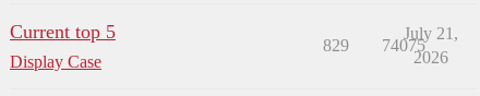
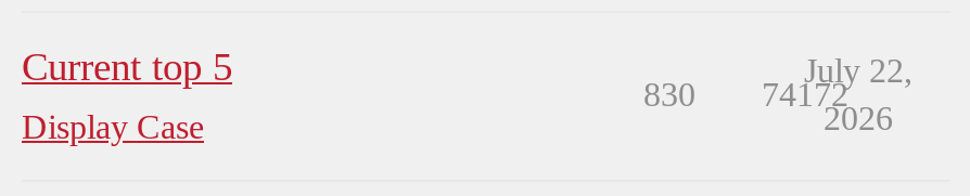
[403,24,458,43] July 21, -> [804,52,912,89] July 22,
[322,36,349,55] 829 -> [643,76,695,113] 830
[382,36,425,55] 74075 -> [762,76,848,113] 74172

